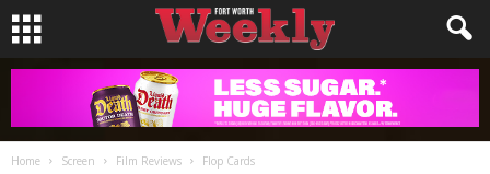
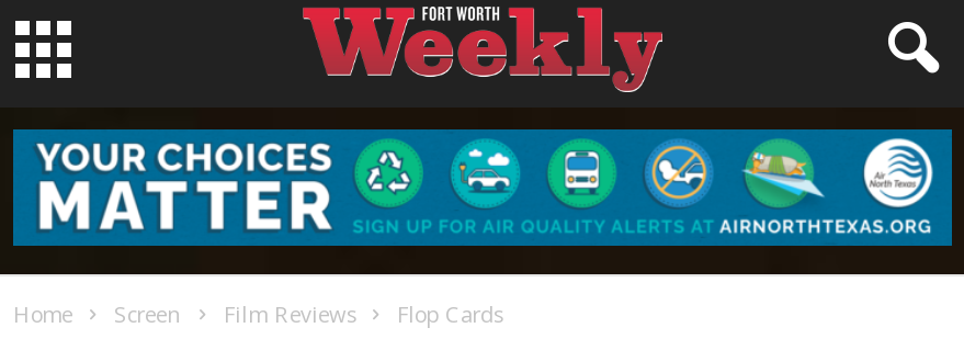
[10,68,480,128] [image] -> [11,127,954,248] [image]

